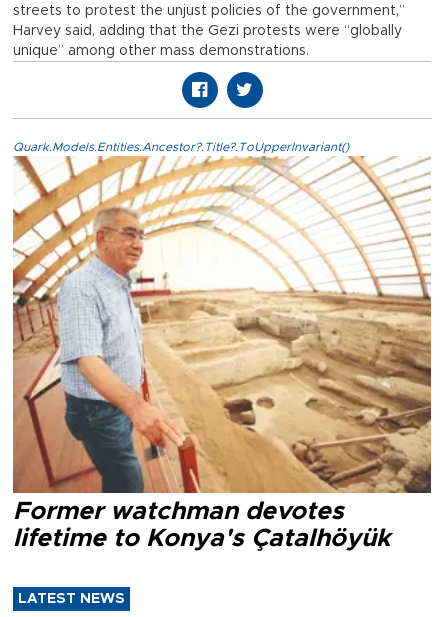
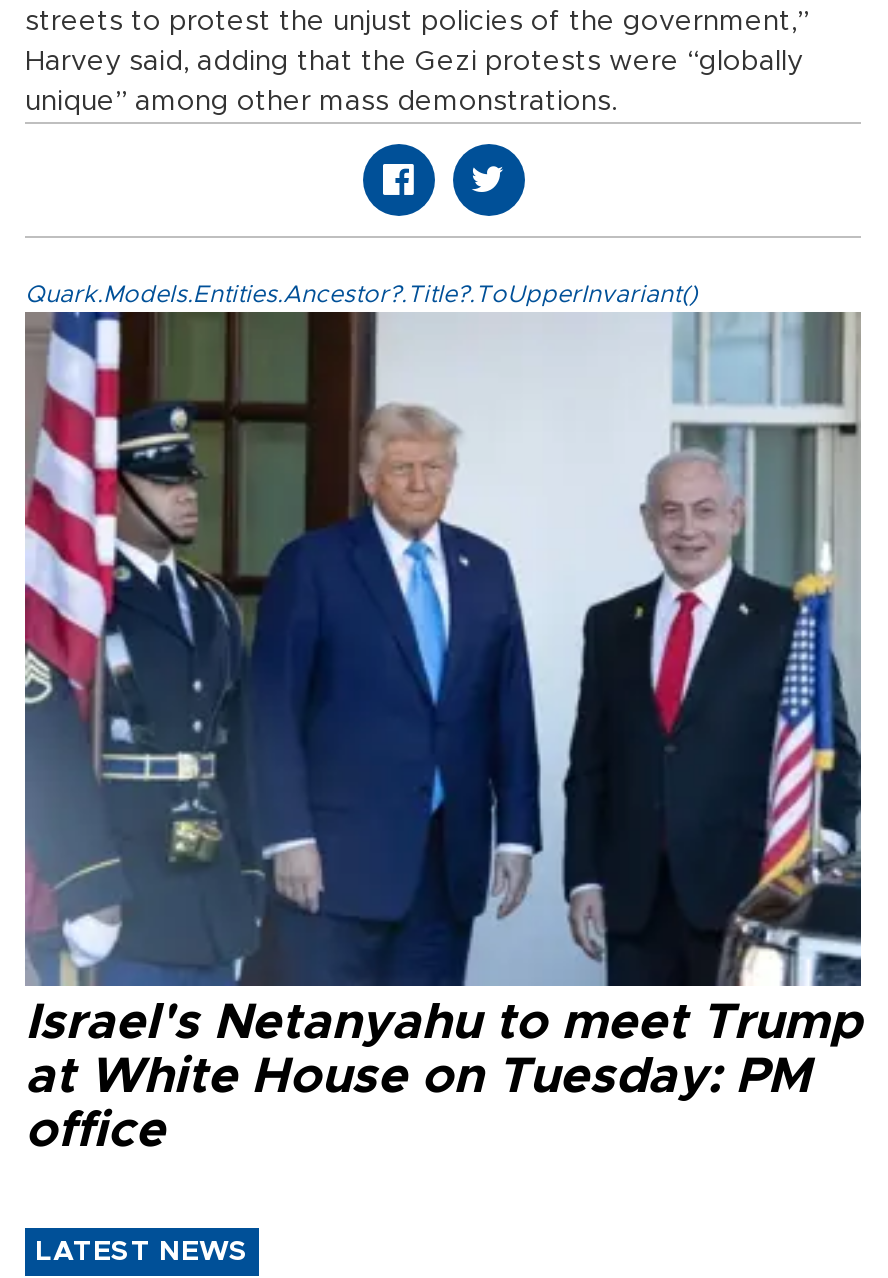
[12,155,432,551] [image] | Former watchman devotes | lifetime to Konya's Çatalhöyük -> [23,310,863,1156] [image] | Israel's Netanyahu to meet Trump | at White House on Tuesday: PM | office

